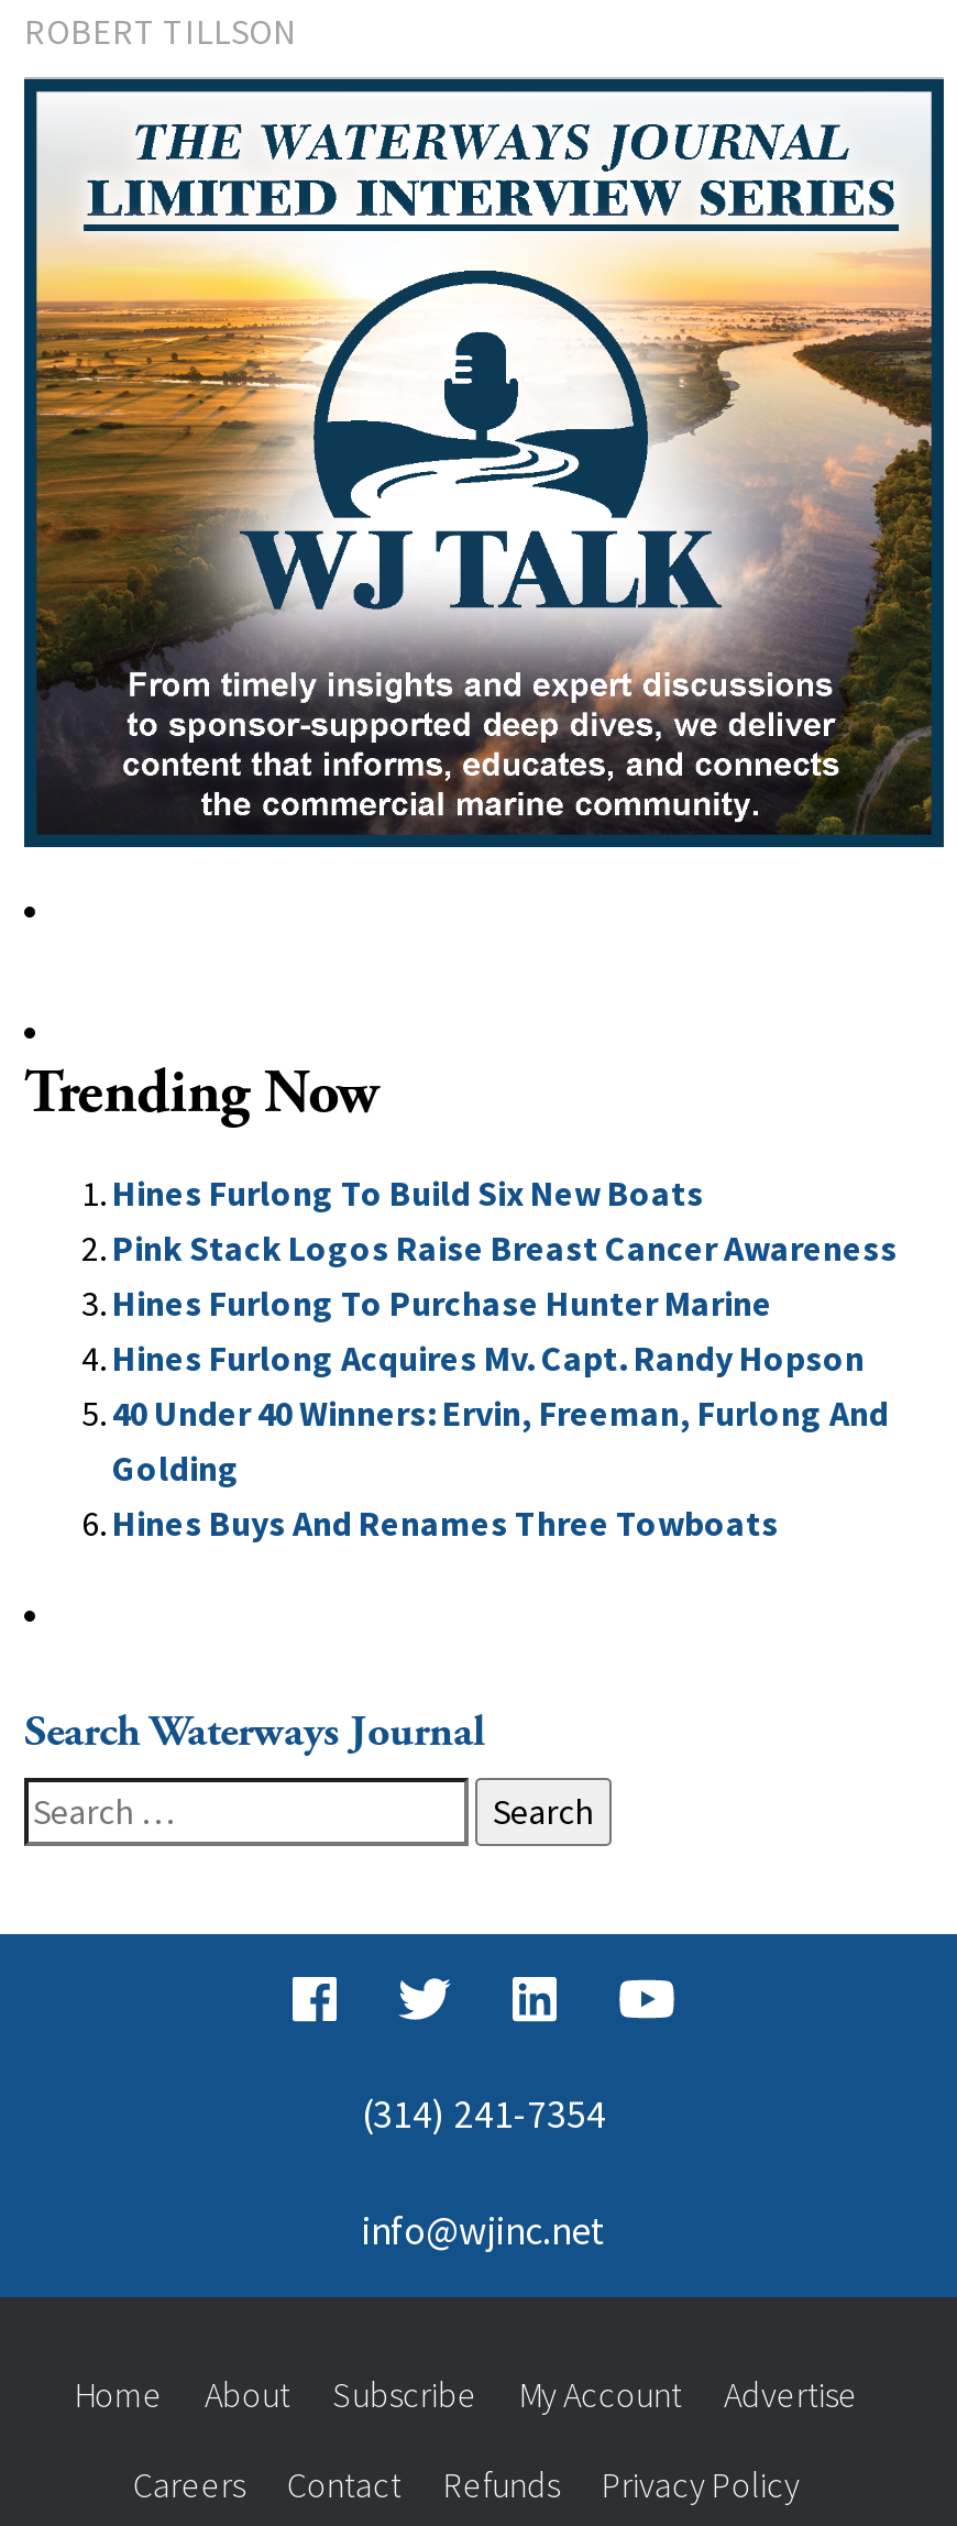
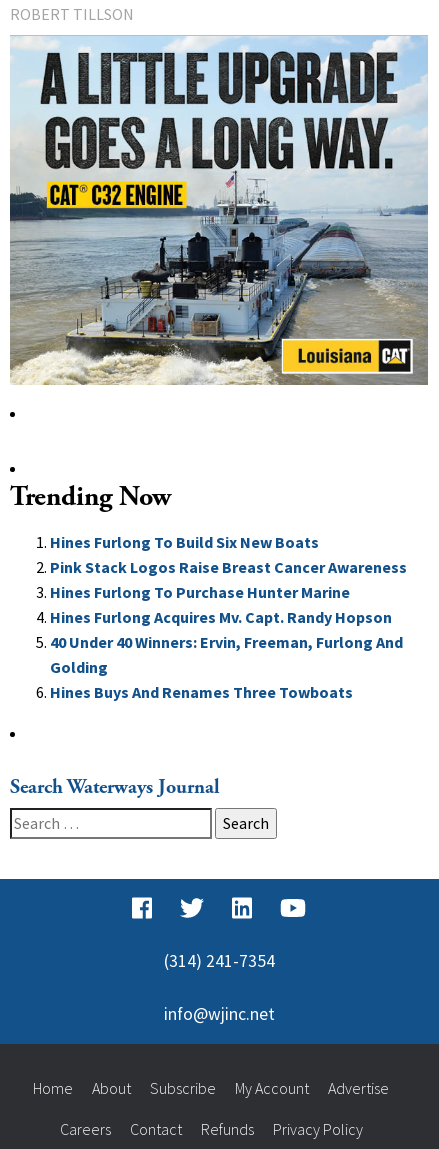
[22,77,946,849] [image] -> [9,36,429,386] [image]

